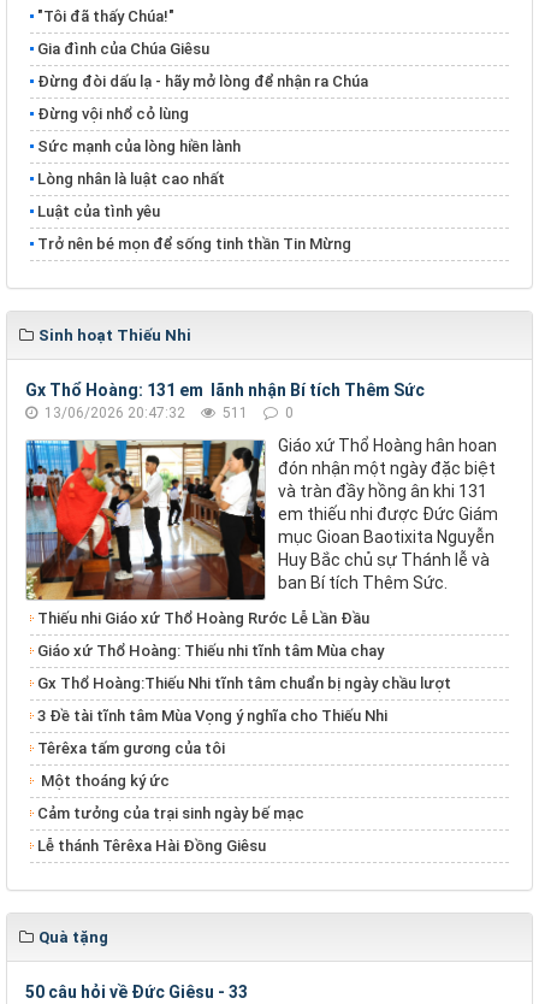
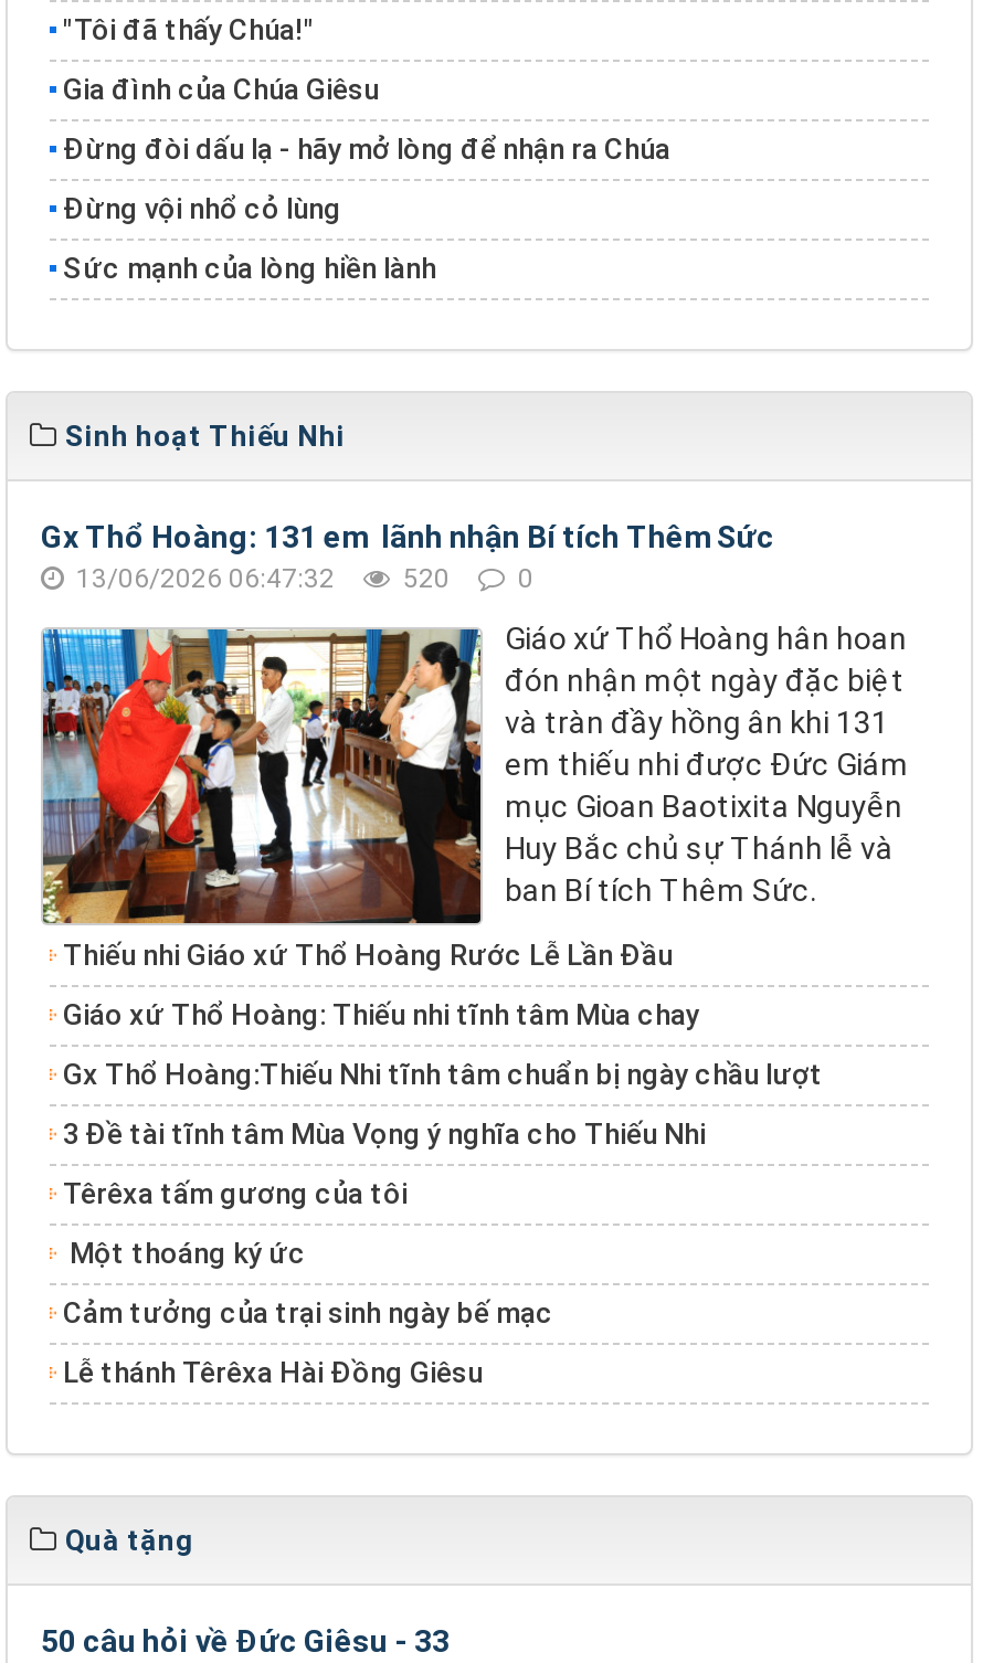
[37,170,351,253] Lòng nhân là luật cao nhất | Luật của tình yêu | Trở nên bé mọn để sống tinh thần Tin Mừng -> none
[41,405,185,422] 13/06/2026 20:47:32 -> [70,564,335,595] 13/06/2026 06:47:32
[219,405,248,422] 511 -> [397,564,450,595] 520

